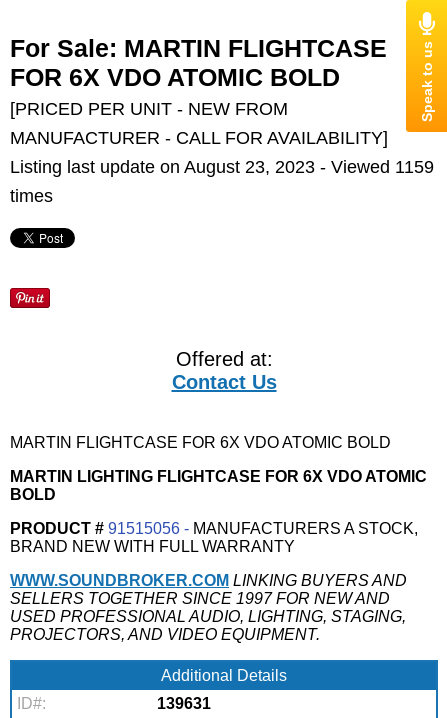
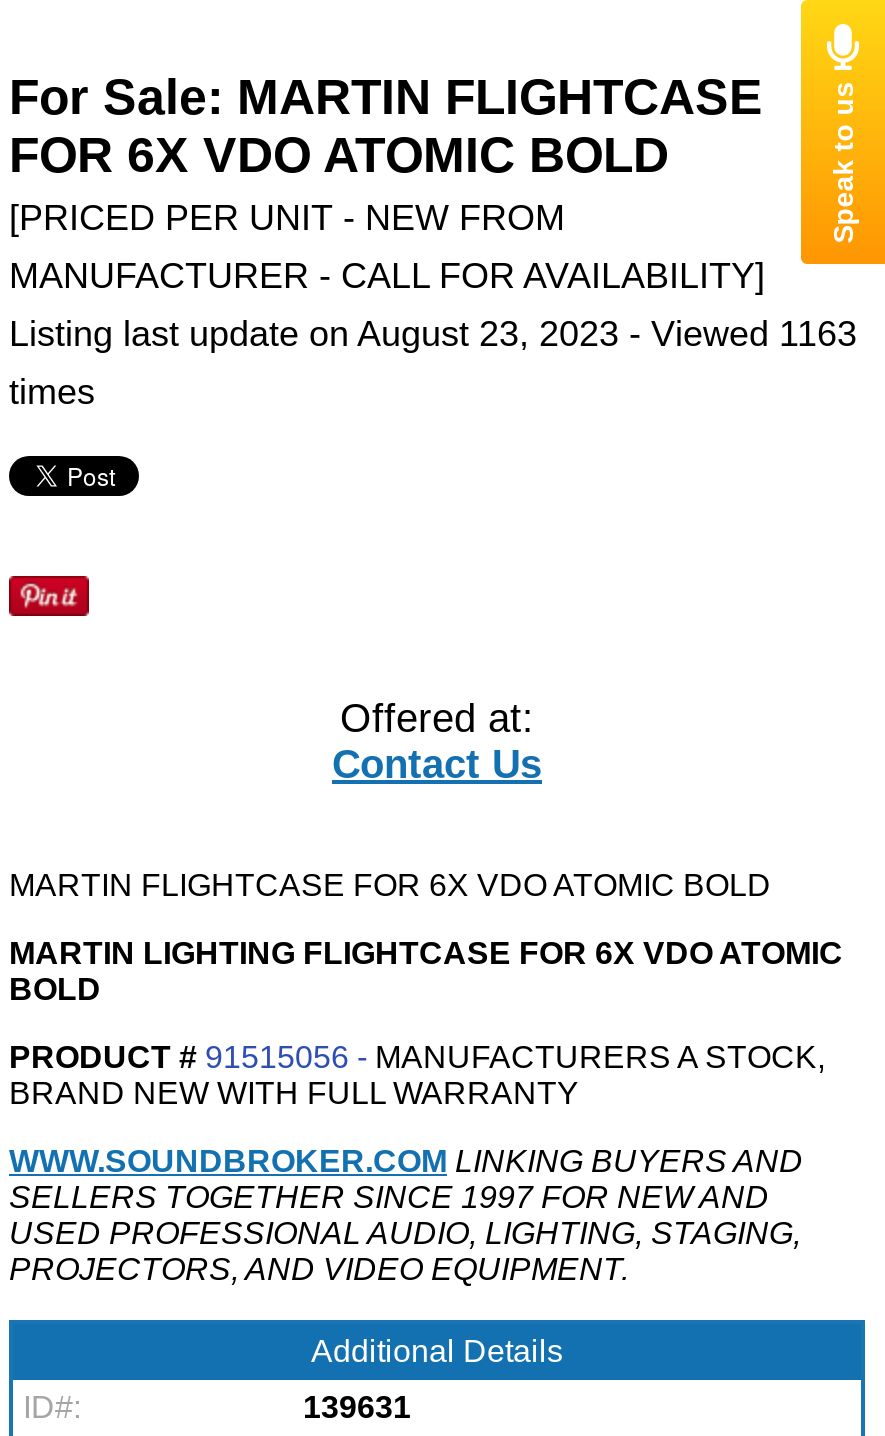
[10,157,434,177] Listing last update on August 23, 2023 - Viewed 1159 -> [9,314,857,354] Listing last update on August 23, 2023 - Viewed 1163

